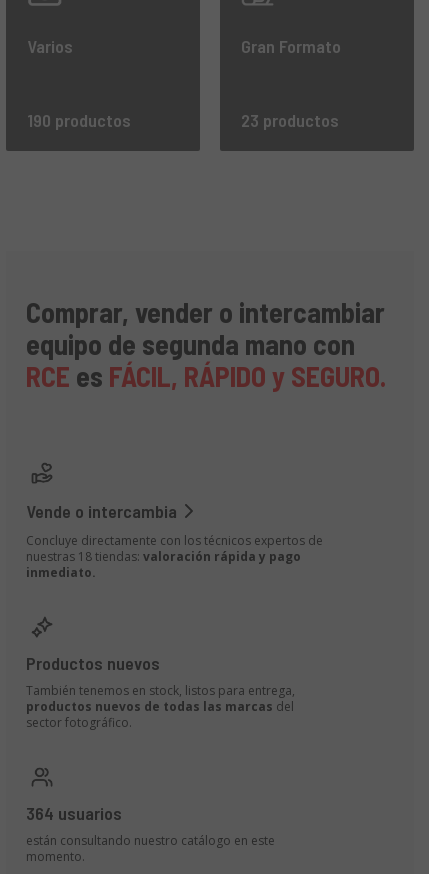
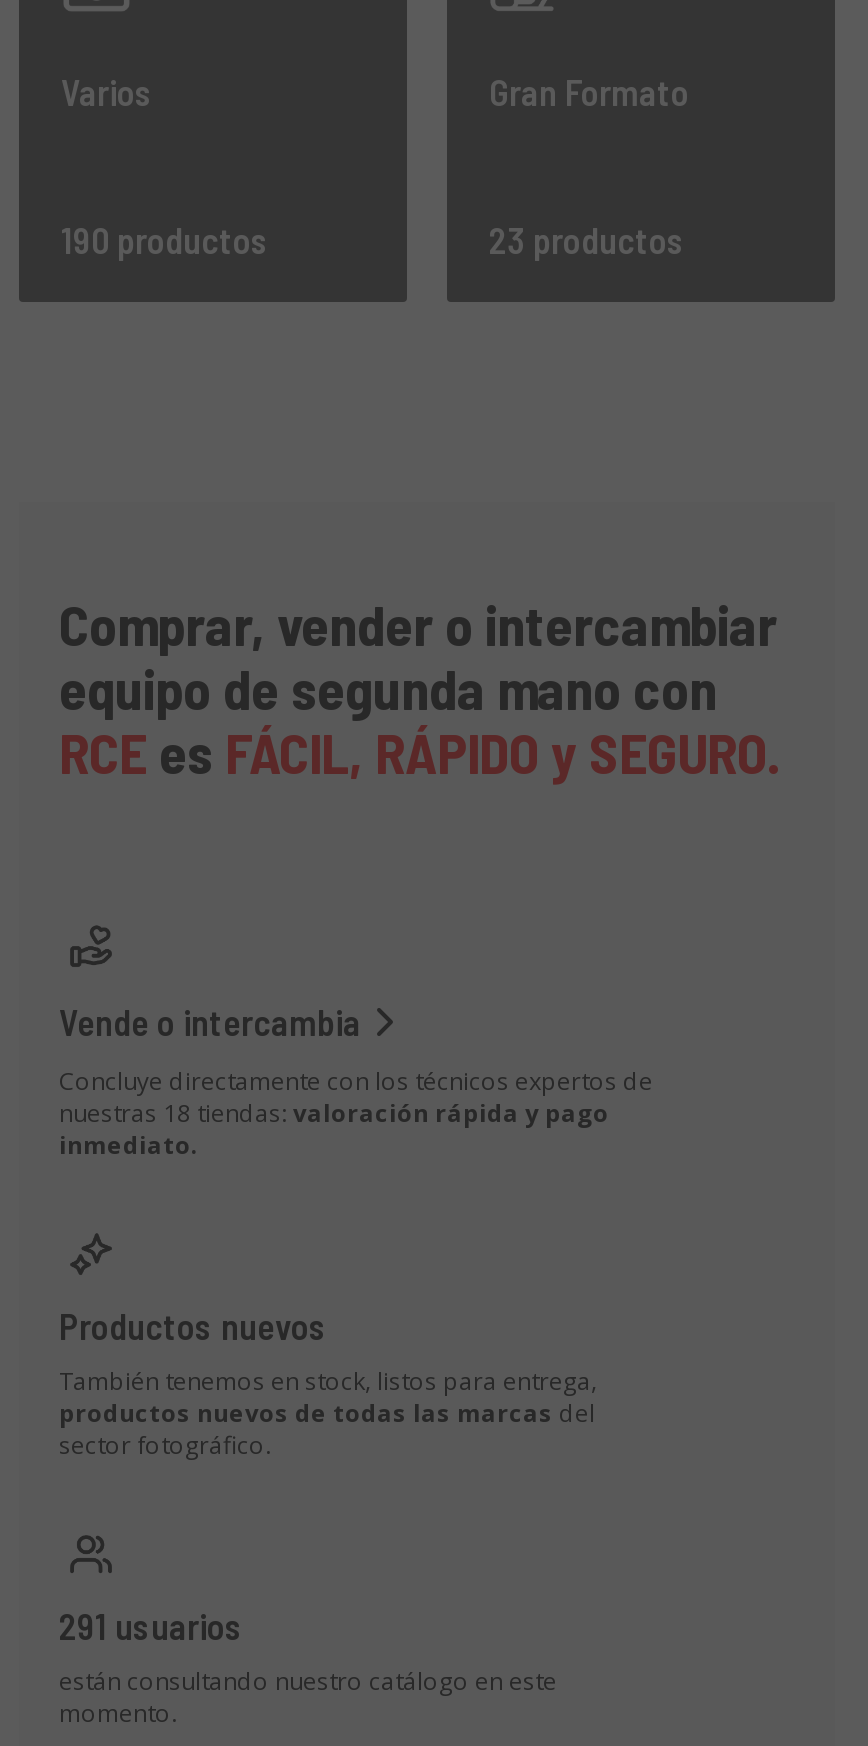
[26,802,122,824] 364 usuarios -> [59,1605,243,1649] 291 usuarios

